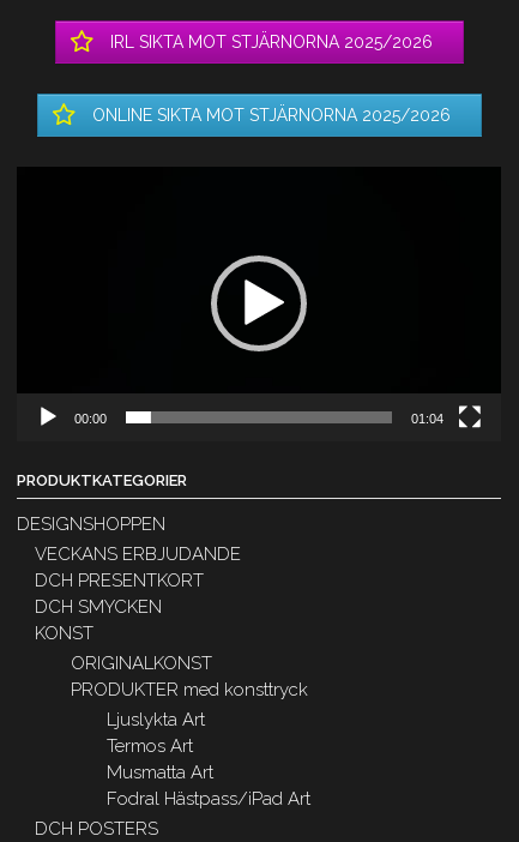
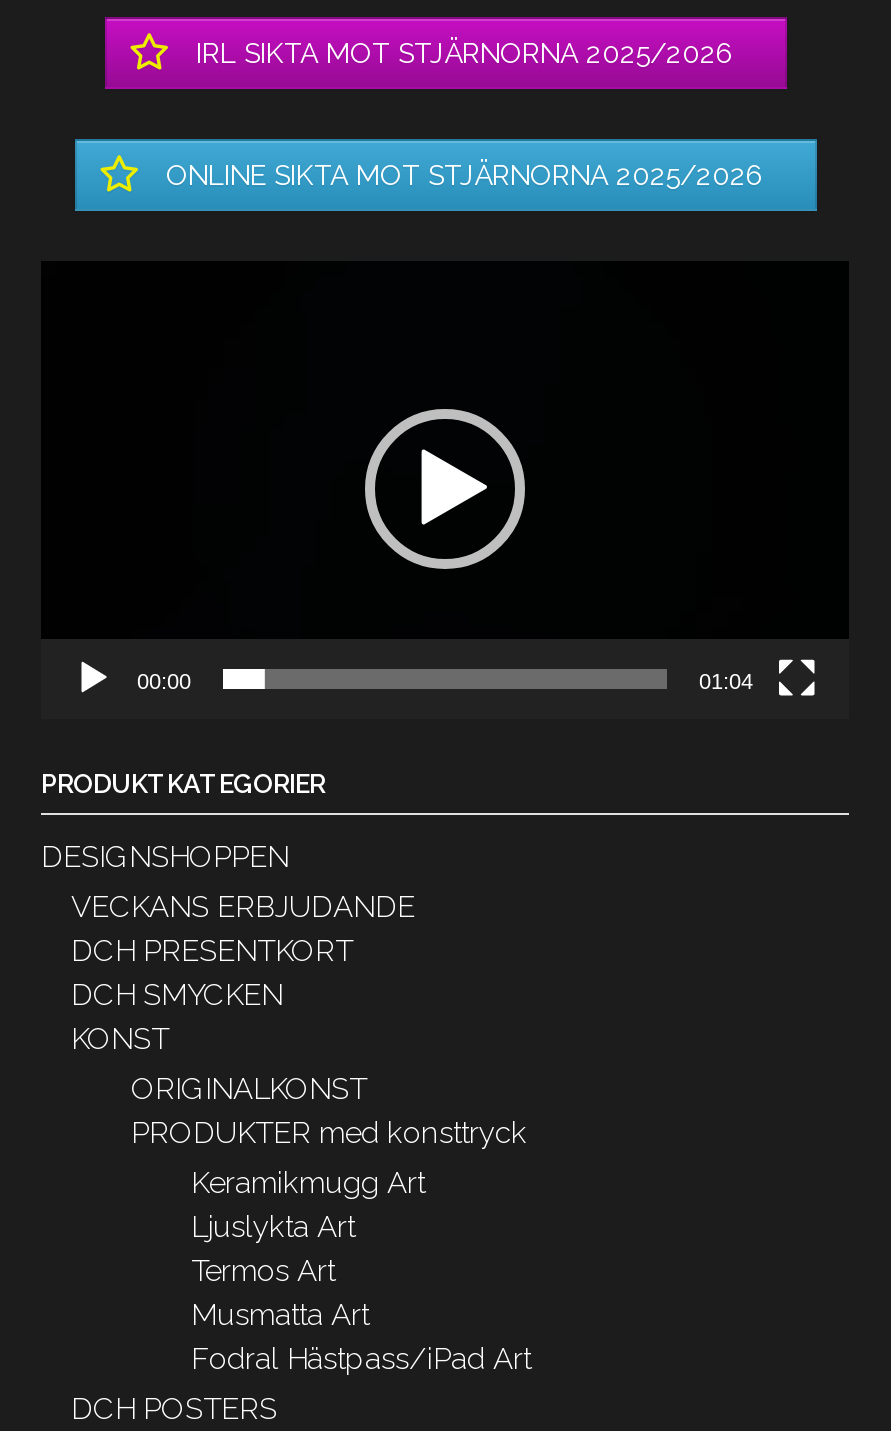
none -> [191,1164,425,1200] Keramikmugg Art

